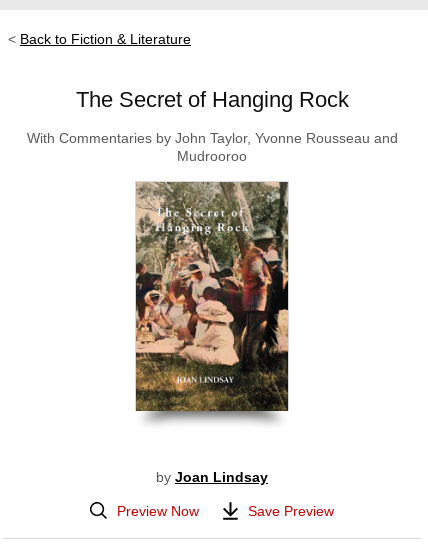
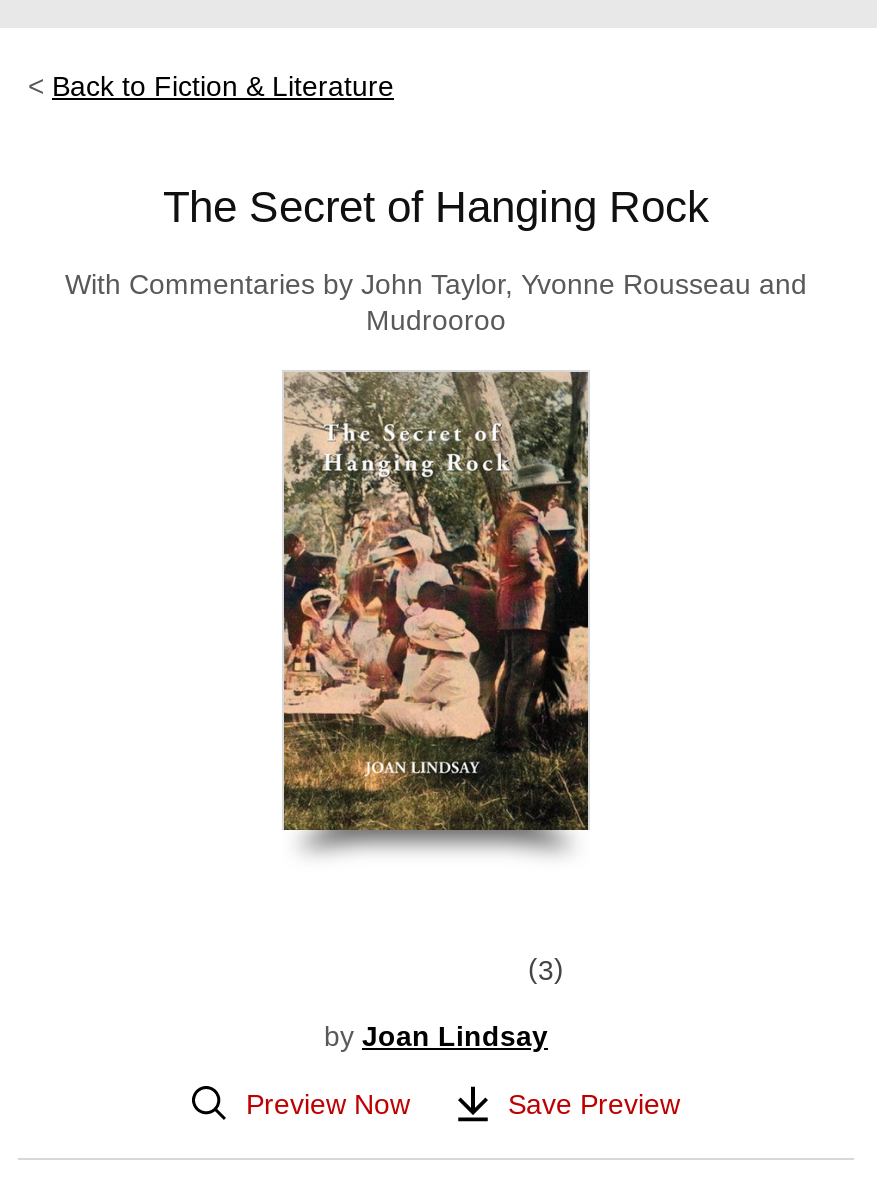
none -> [538,954,554,986] 3

